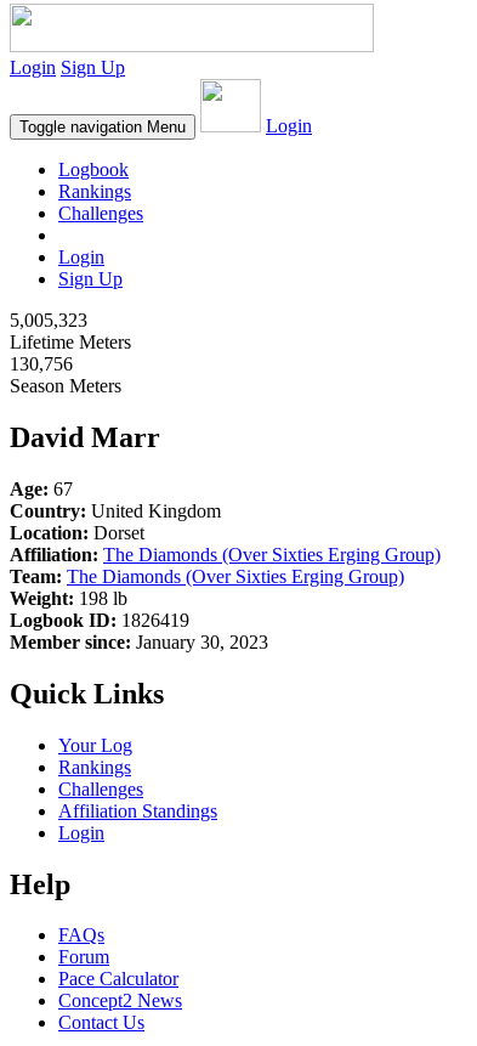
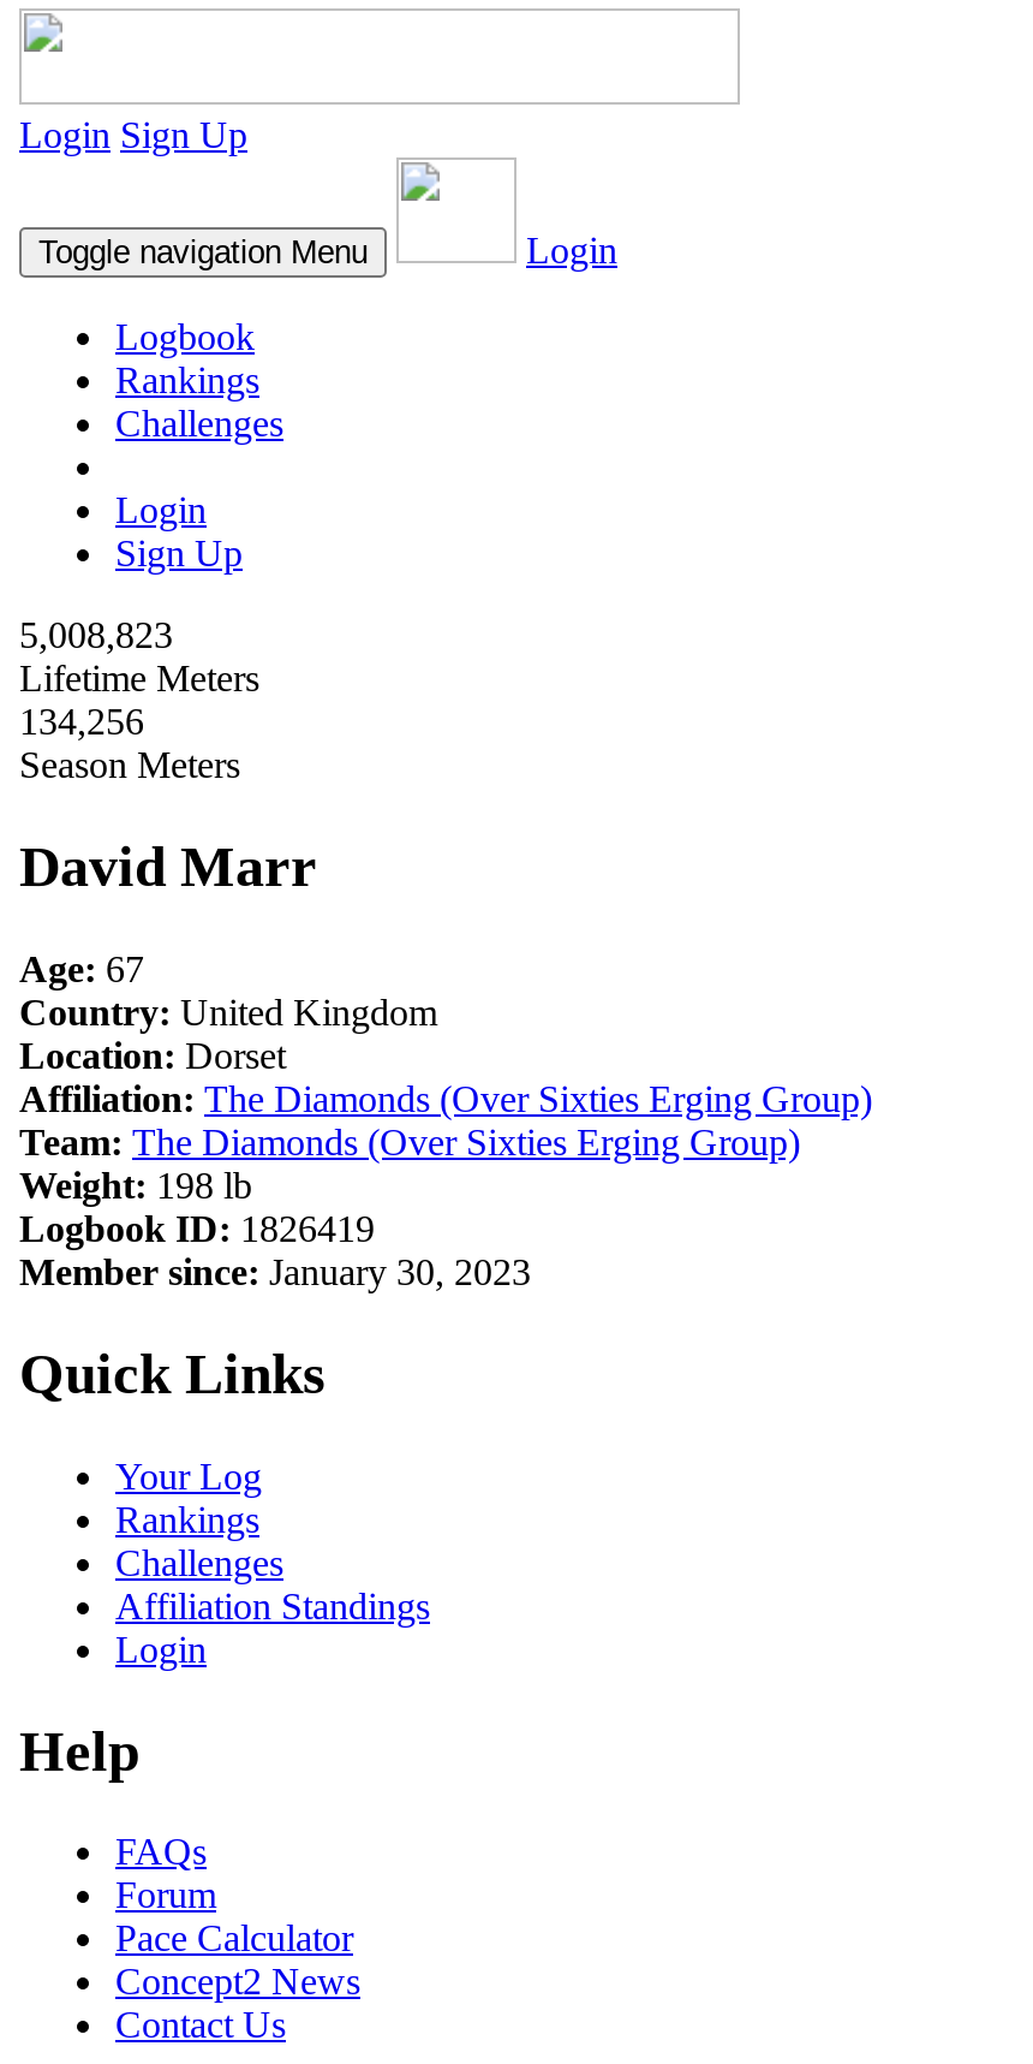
[10,310,87,330] 5,005,323 -> [19,614,173,655] 5,008,823
[10,354,73,374] 130,756 -> [19,701,144,742] 134,256

